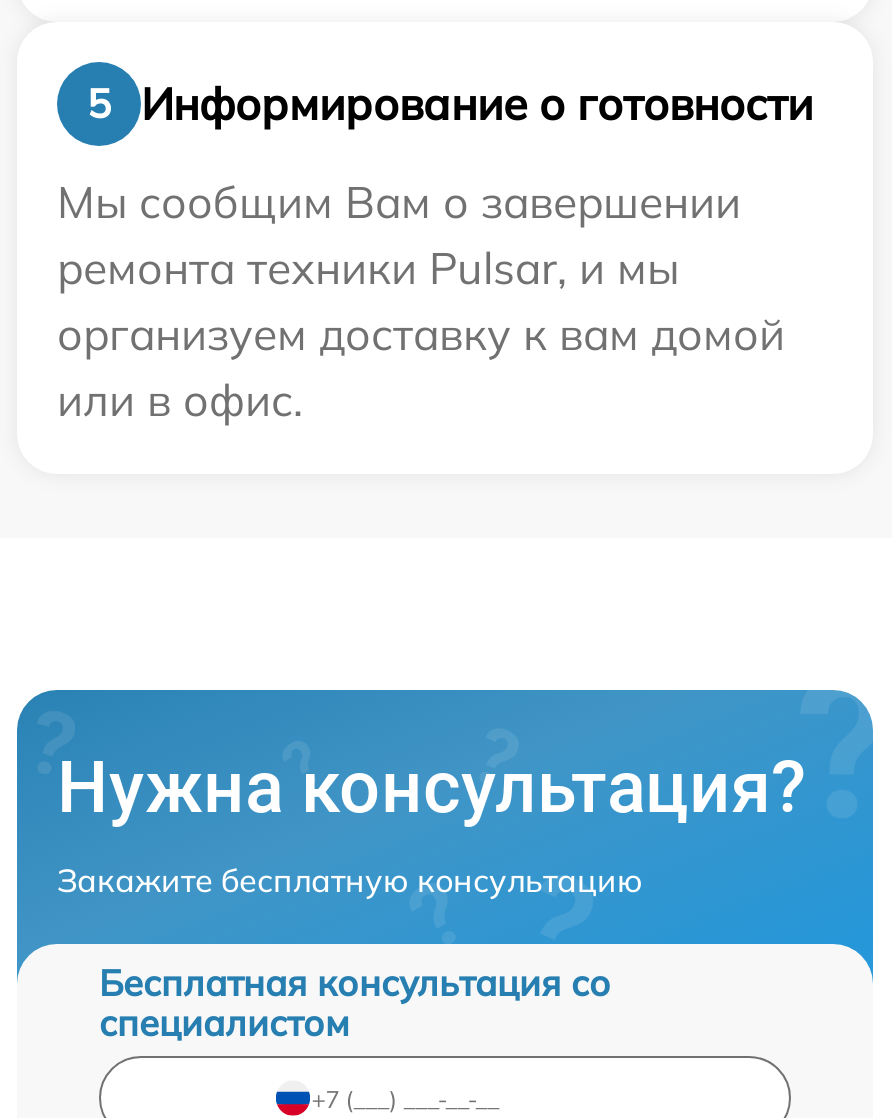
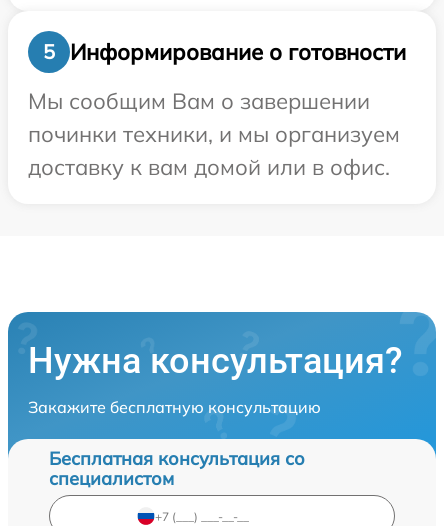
[57,240,785,428] ремонта техники Pulsar, и мы | организуем доставку к вам домой | или в офис. -> [28,120,400,181] починки техники, и мы организуем | доставку к вам домой или в офис.

